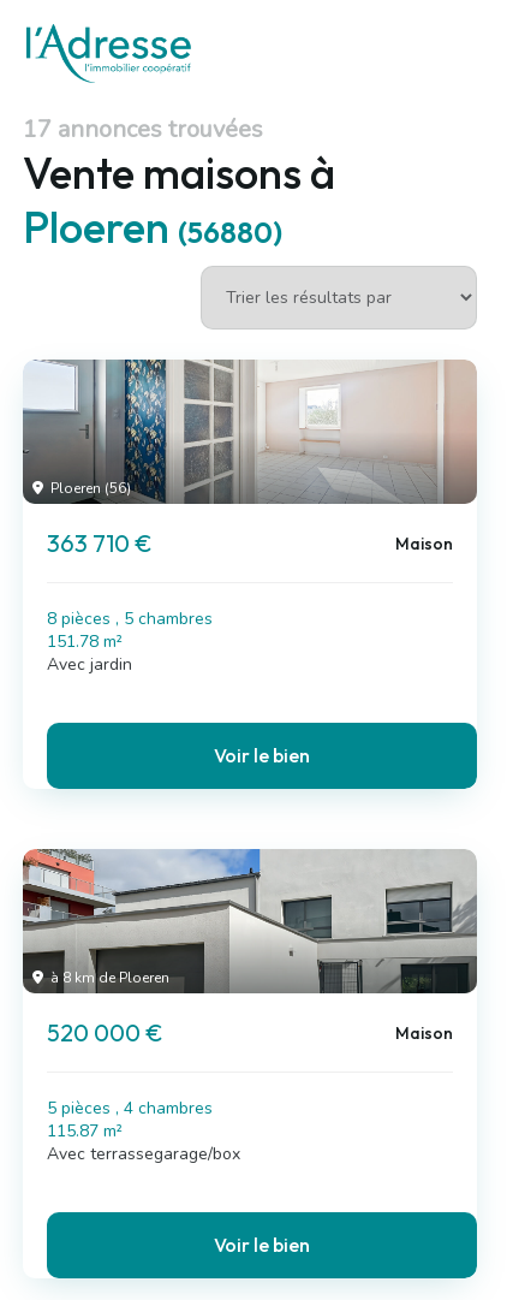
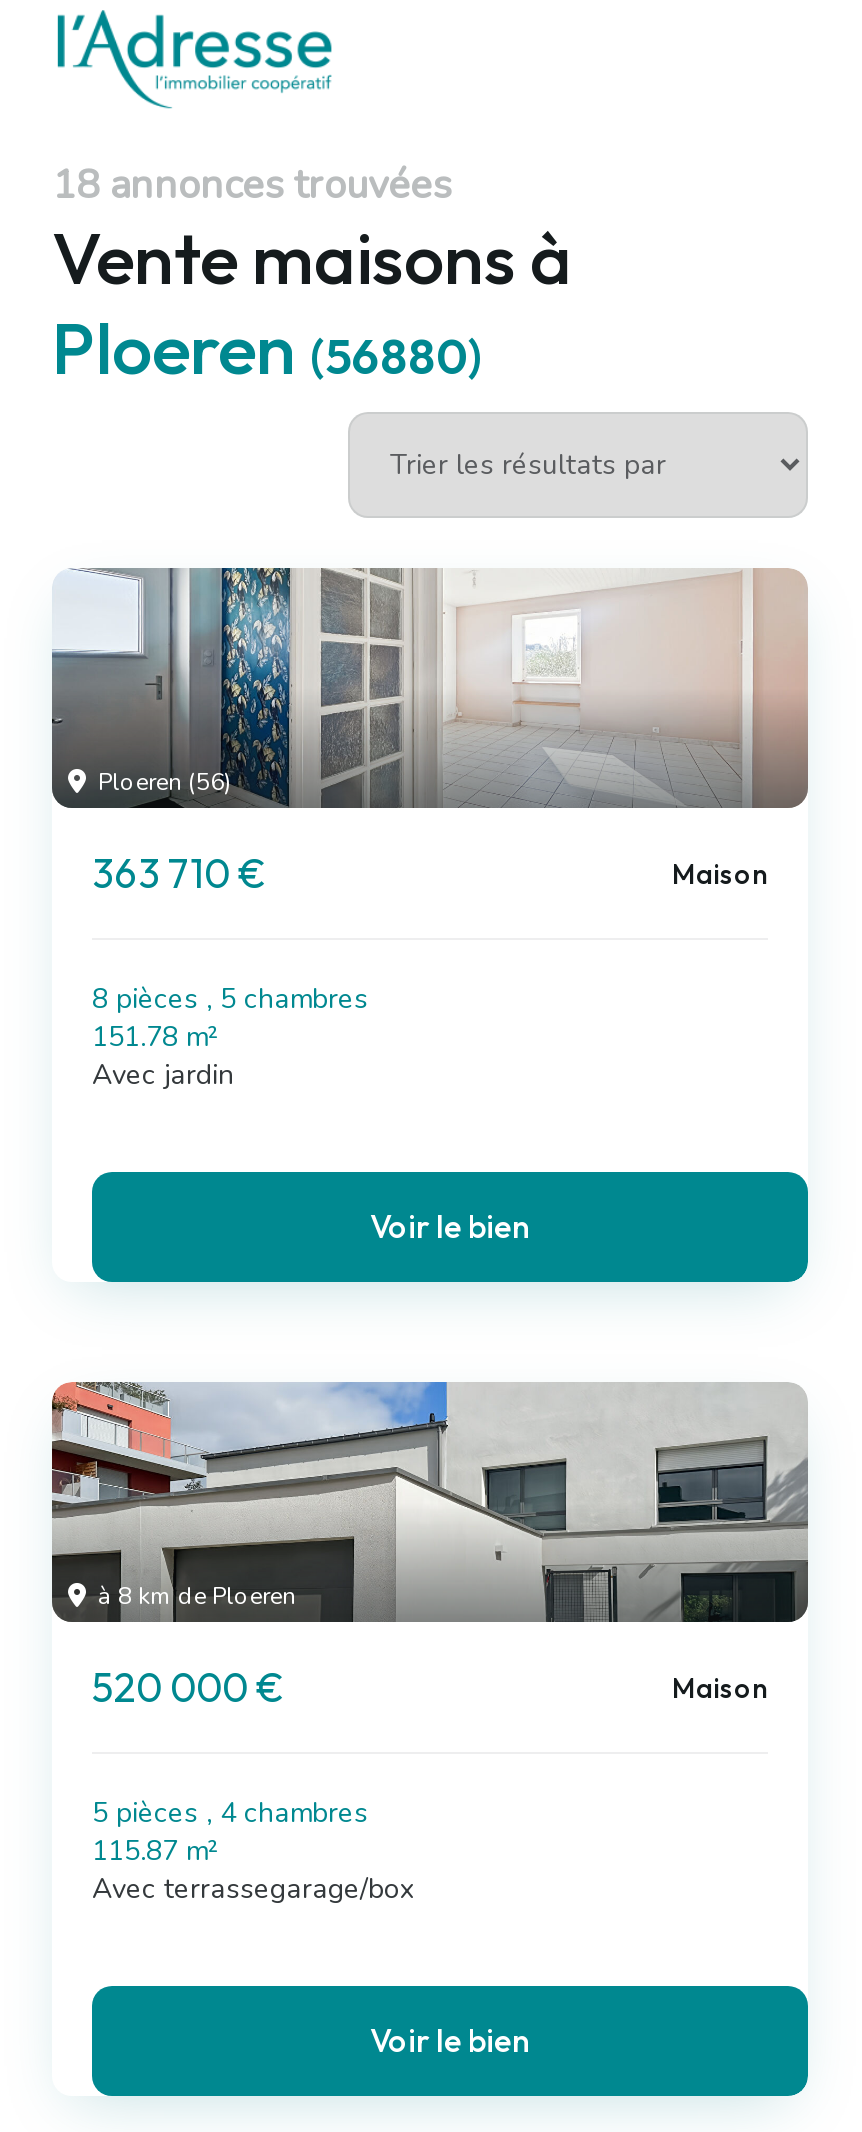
[23,113,263,146] 17 annonces trouvées -> [52,158,452,212] 18 annonces trouvées

